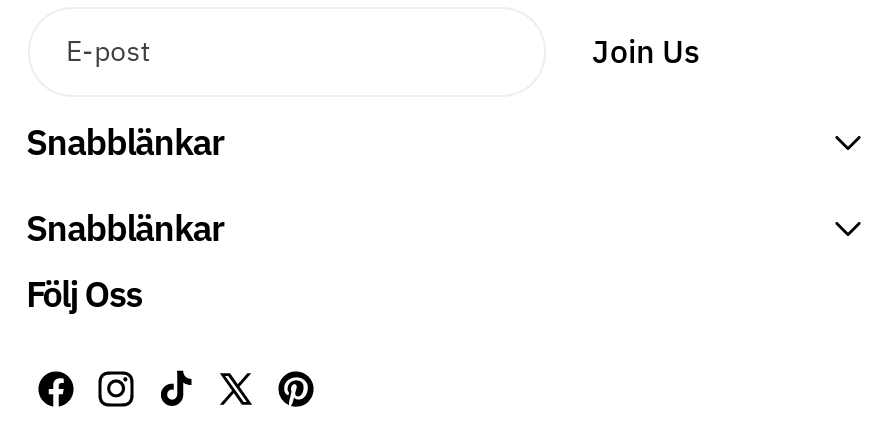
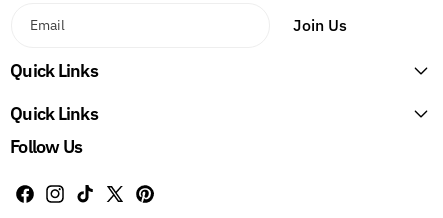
[66,33,151,69] E-post -> [30,16,65,34] Email
[26,119,224,165] Snabblänkar -> [10,59,98,82] Quick Links
[26,205,224,317] Snabblänkar | Följ Oss -> [10,102,98,158] Quick Links | Follow Us

